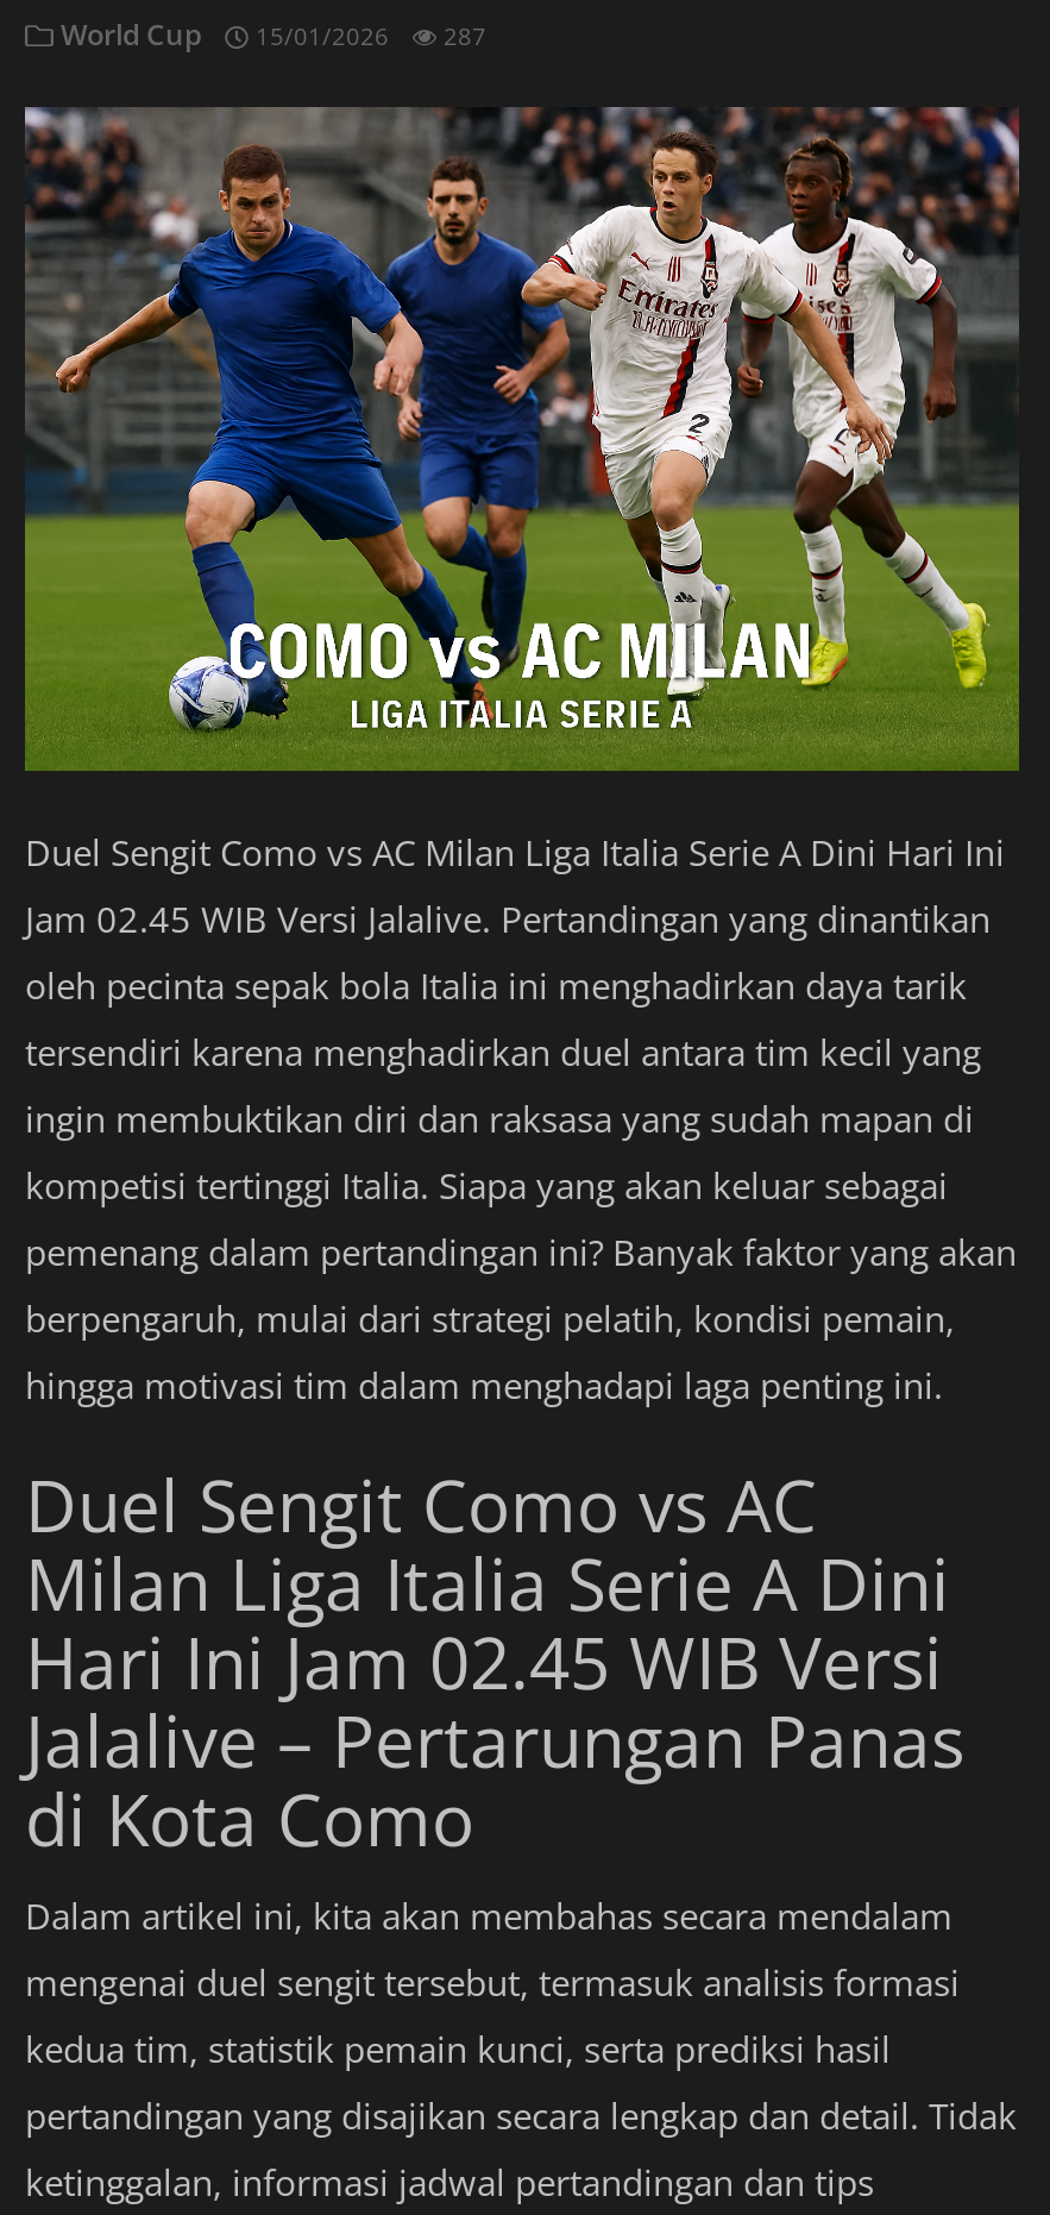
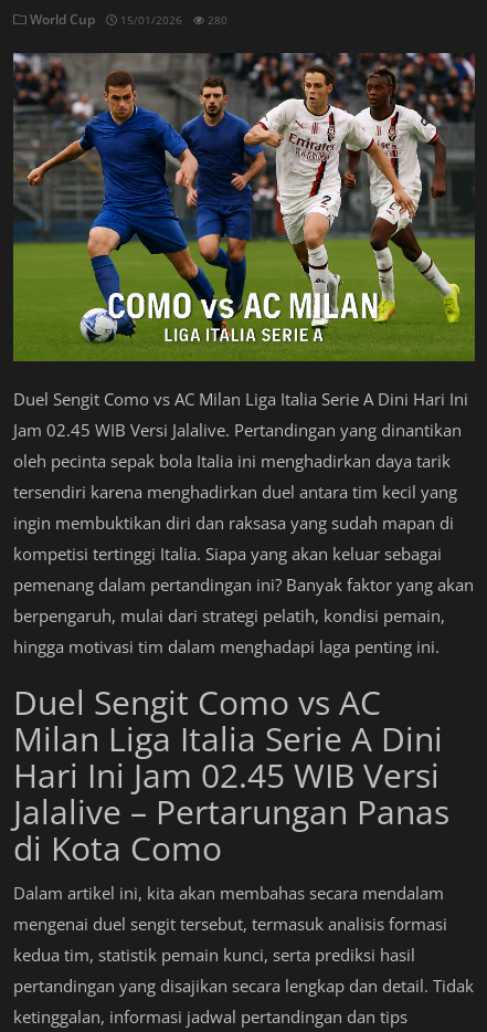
[54,14,486,55] World Cup 15/01/2026 287 -> [27,10,227,29] World Cup 15/01/2026 280

